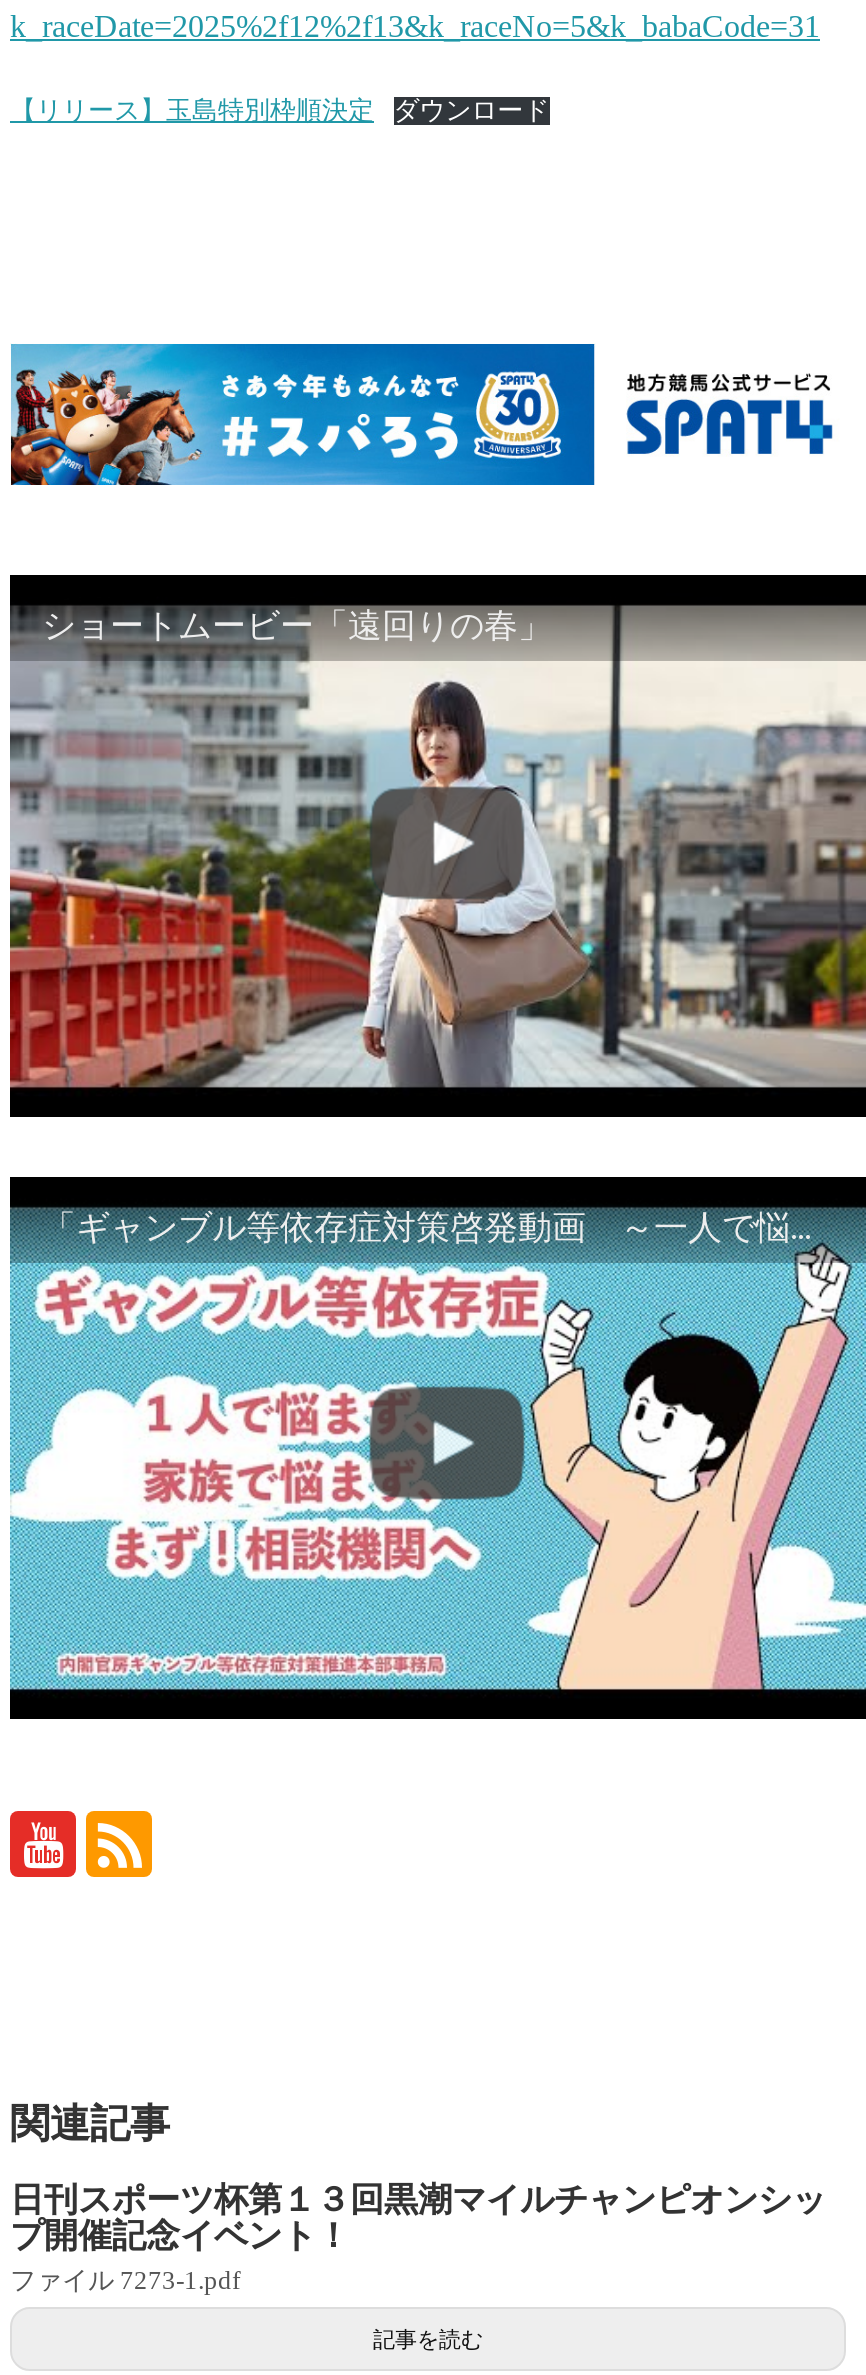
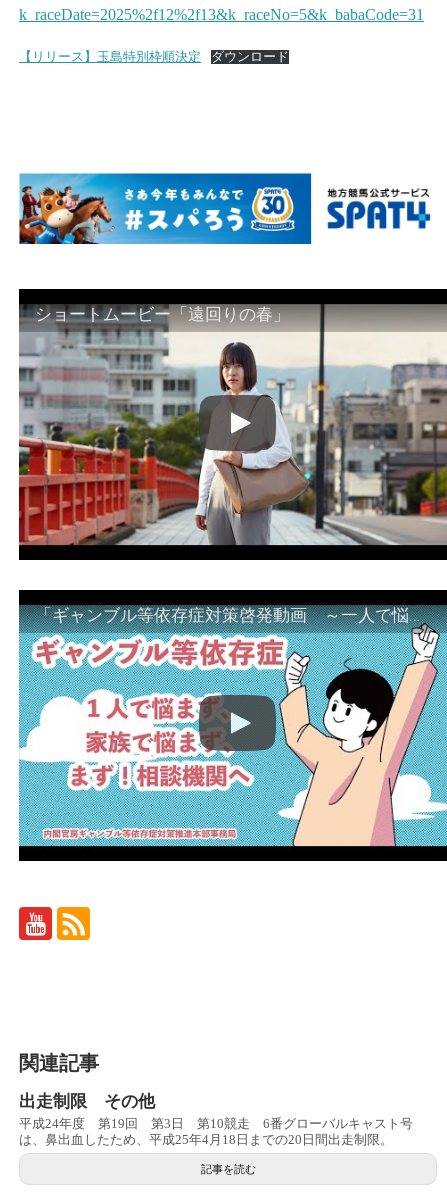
[10,2181,826,2295] 日刊スポーツ杯第１３回黒潮マイルチャンピオンシッ | プ開催記念イベント！ | ファイル 7273-1.pdf -> [19,1092,413,1147] 出走制限 その他 | 平成24年度 第19回 第3日 第10競走 6番グローバルキャスト号 | は、鼻出血したため、平成25年4月18日までの20日間出走制限。

